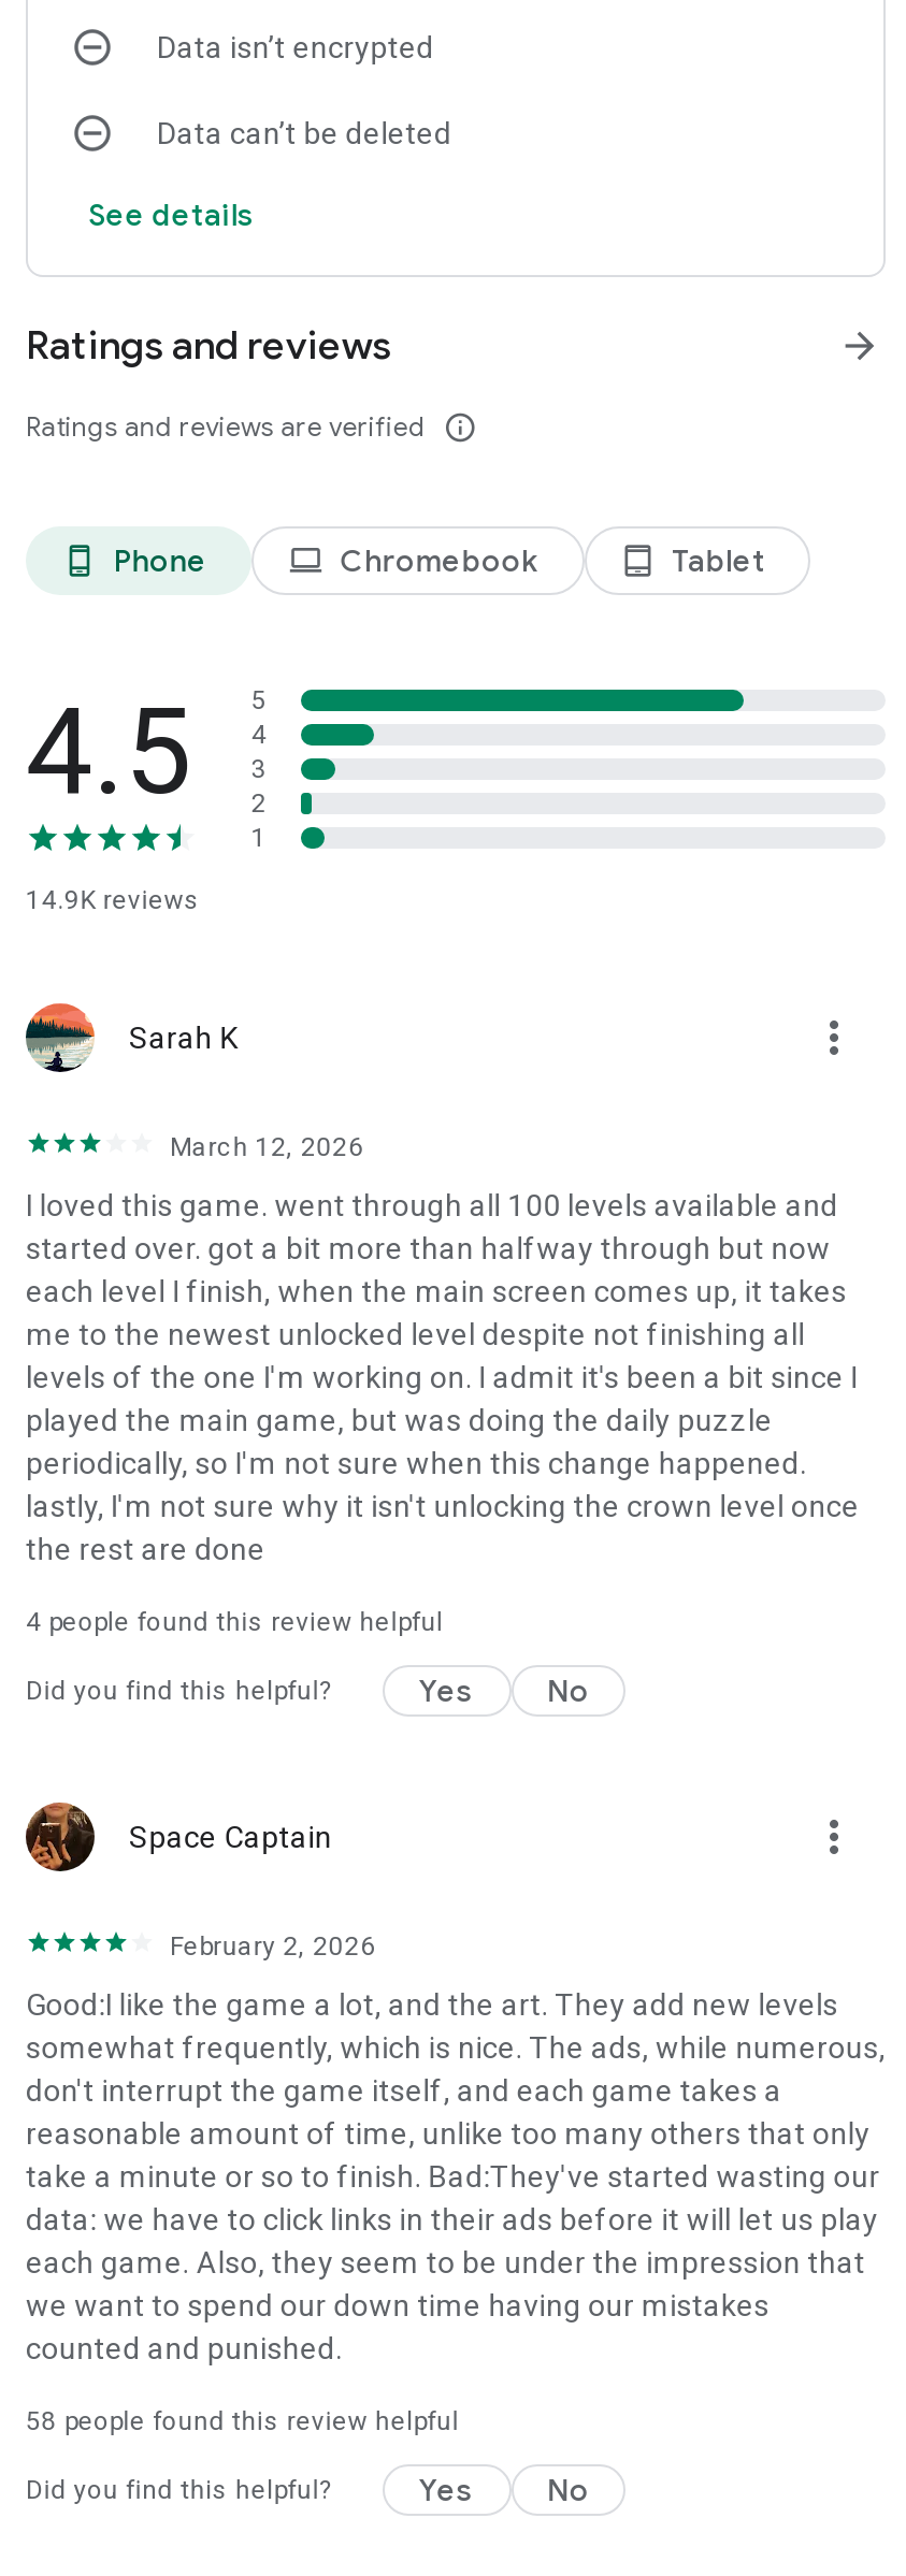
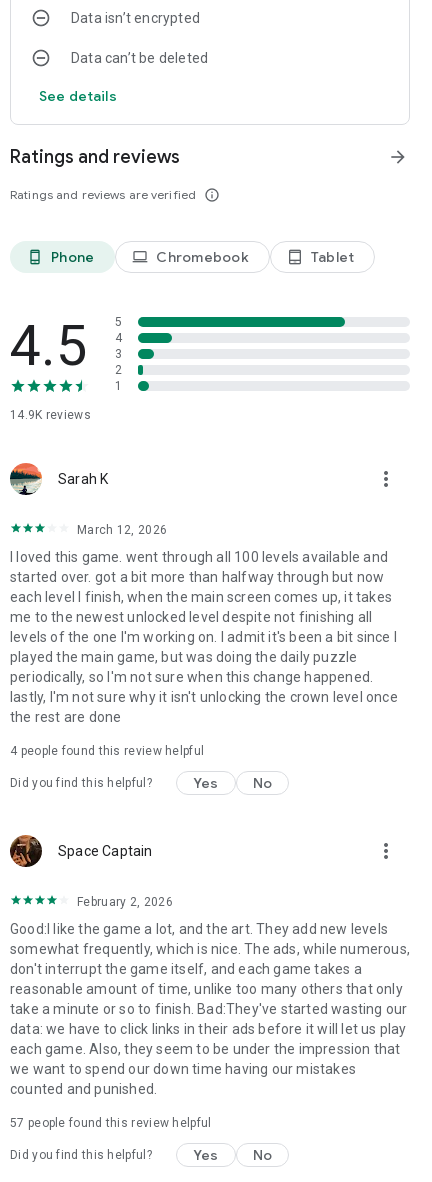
[26,2406,459,2436] 58 people found this review helpful -> [10,1116,211,1130] 57 people found this review helpful

